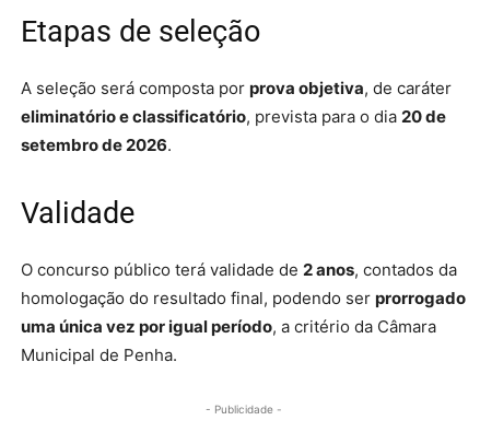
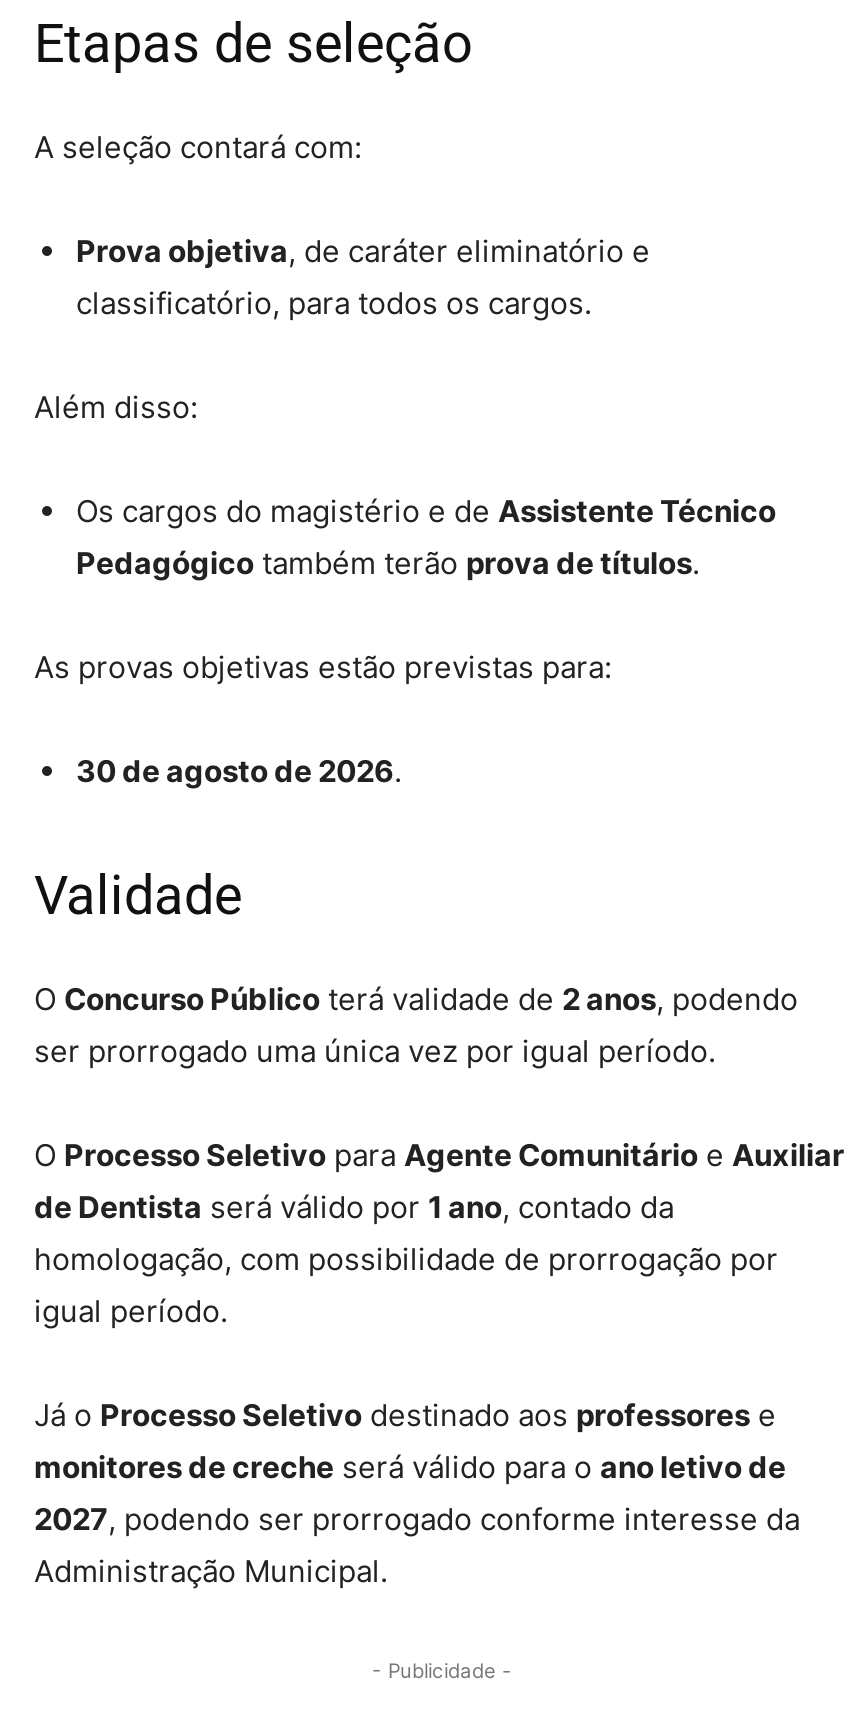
[21,77,452,155] A seleção será composta por prova objetiva, de caráter | eliminatório e classificatório, prevista para o dia 20 de | setembro de 2026. -> [34,128,776,790] A seleção contará com: | Prova objetiva, de caráter eliminatório e | classificatório, para todos os cargos. | Além disso: | Os cargos do magistério e de Assistente Técnico | Pedagógico também terão prova de títulos. | As provas objetivas estão previstas para: | 30 de agosto de 2026.
[21,259,466,365] O concurso público terá validade de 2 anos, contados da | homologação do resultado final, podendo ser prorrogado | uma única vez por igual período, a critério da Câmara | Municipal de Penha. -> [34,980,844,1590] O Concurso Público terá validade de 2 anos, podendo | ser prorrogado uma única vez por igual período. | O Processo Seletivo para Agente Comunitário e Auxiliar | de Dentista será válido por 1 ano, contado da | homologação, com possibilidade de prorrogação por | igual período. | Já o Processo Seletivo destinado aos professores e | monitores de creche será válido para o ano letivo de | 2027, podendo ser prorrogado conforme interesse da | Administração Municipal.

